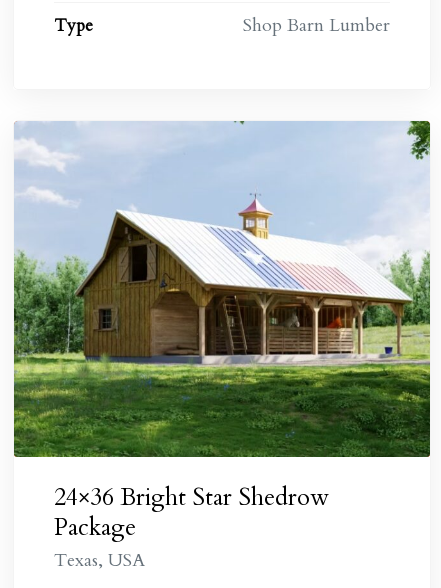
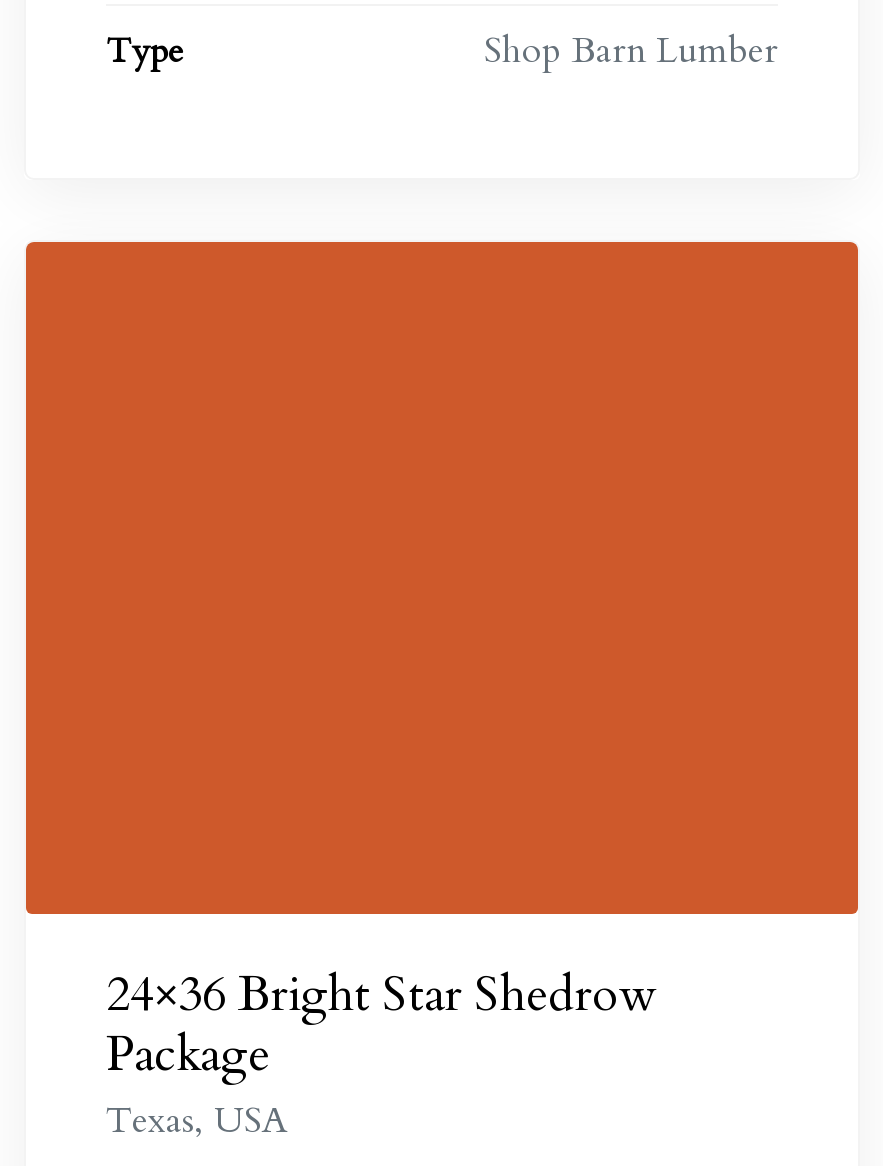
[13,120,431,458] [image] -> none

